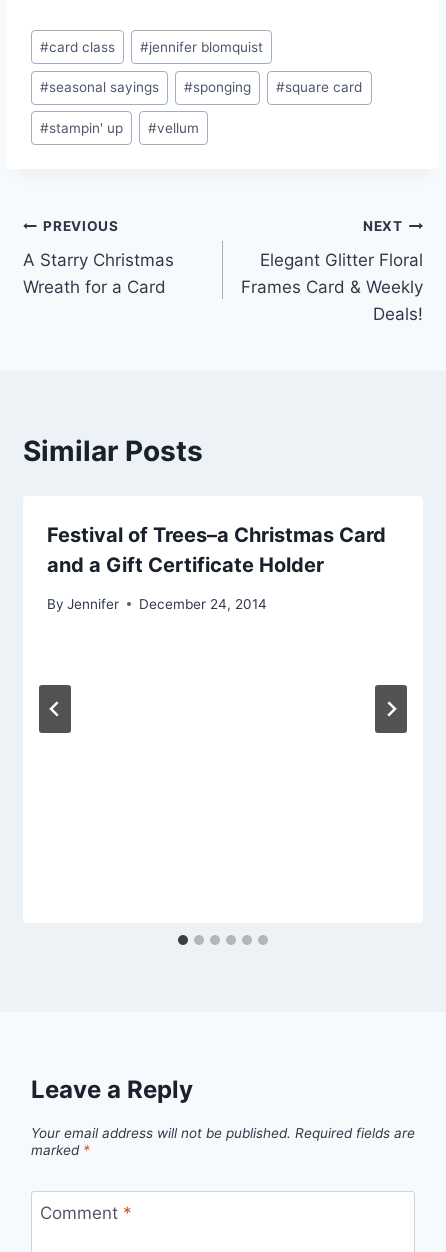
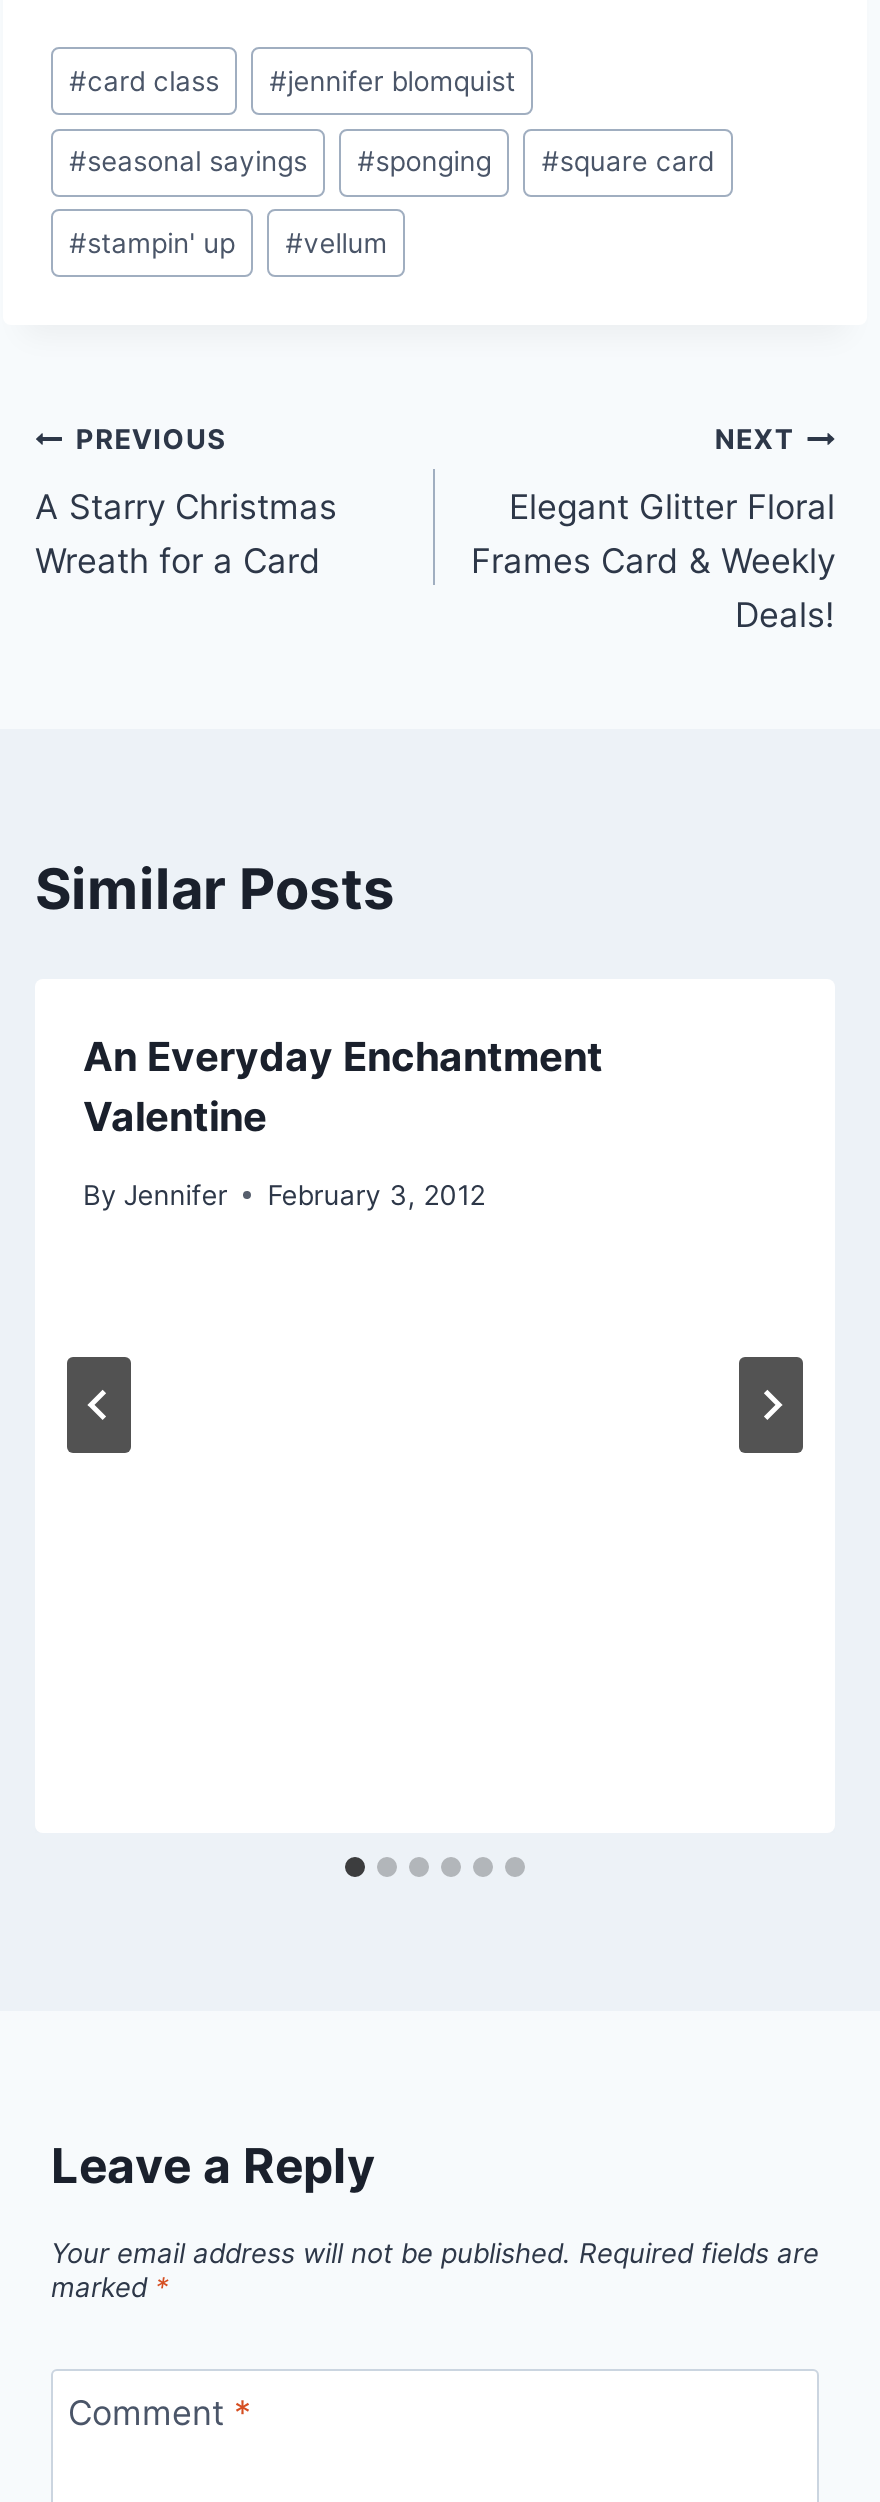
[47,523,386,577] Festival of Trees–a Christmas Card | and a Gift Certificate Holder -> [83,1034,603,1142] An Everyday Enchantment | Valentine
[47,596,267,612] By Jennifer December 24, 2014 -> [83,1179,485,1211] By Jennifer February 3, 2012

